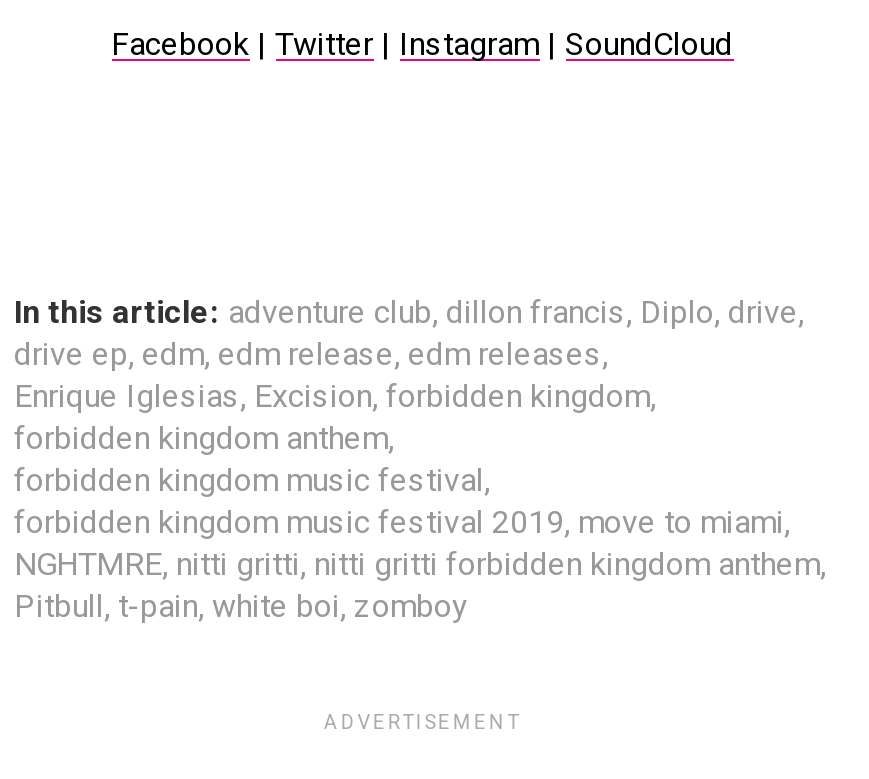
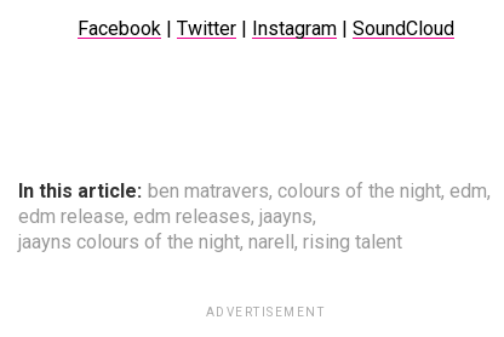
[14,292,826,624] In this article: adventure club, dillon francis, Diplo, drive, | drive ep, edm, edm release, edm releases, | Enrique Iglesias, Excision, forbidden kingdom, | forbidden kingdom anthem, | forbidden kingdom music festival, | forbidden kingdom music festival 2019, move to miami, | NGHTMRE, nitti gritti, nitti gritti forbidden kingdom anthem, | Pitbull, t-pain, white boi, zomboy -> [18,179,491,253] In this article: ben matravers, colours of the night, edm, | edm release, edm releases, jaayns, | jaayns colours of the night, narell, rising talent

